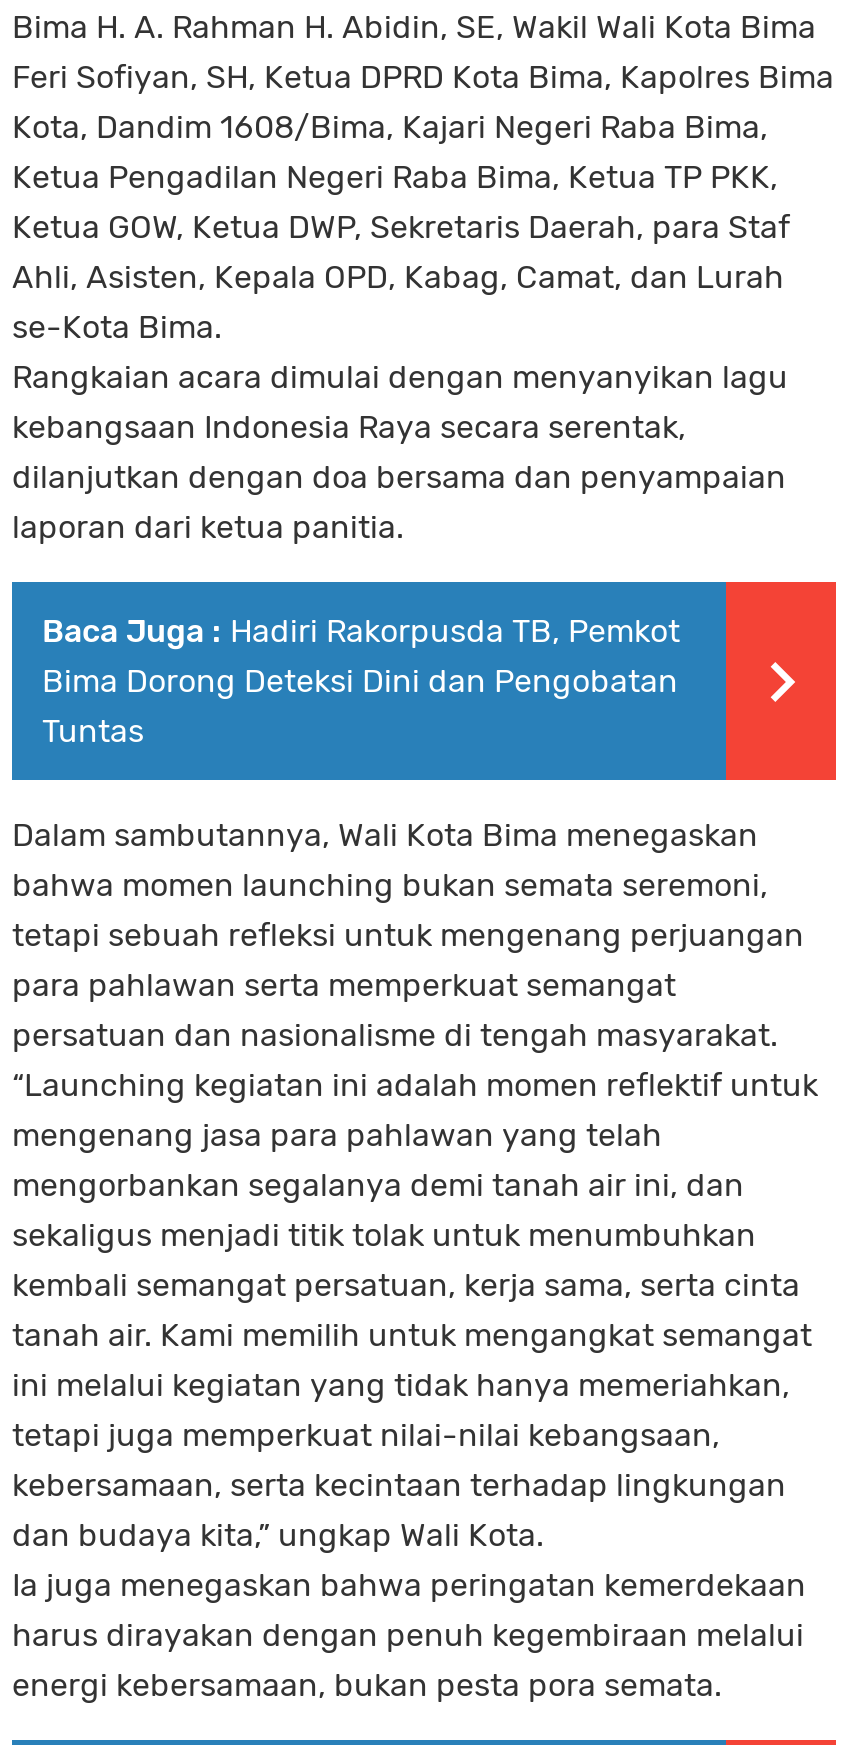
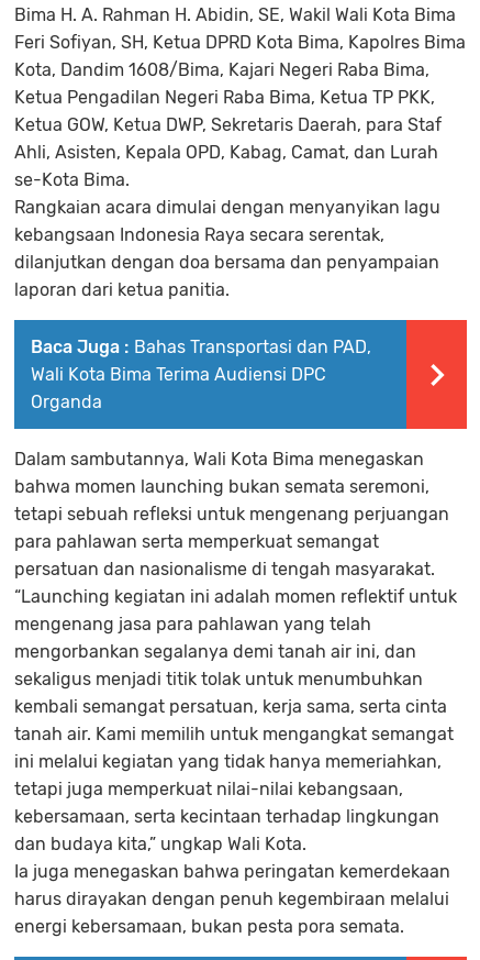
[42,612,680,750] Baca Juga : Hadiri Rakorpusda TB, Pemkot | Bima Dorong Deteksi Dini dan Pengobatan | Tuntas -> [31,337,371,413] Baca Juga : Bahas Transportasi dan PAD, | Wali Kota Bima Terima Audiensi DPC | Organda

